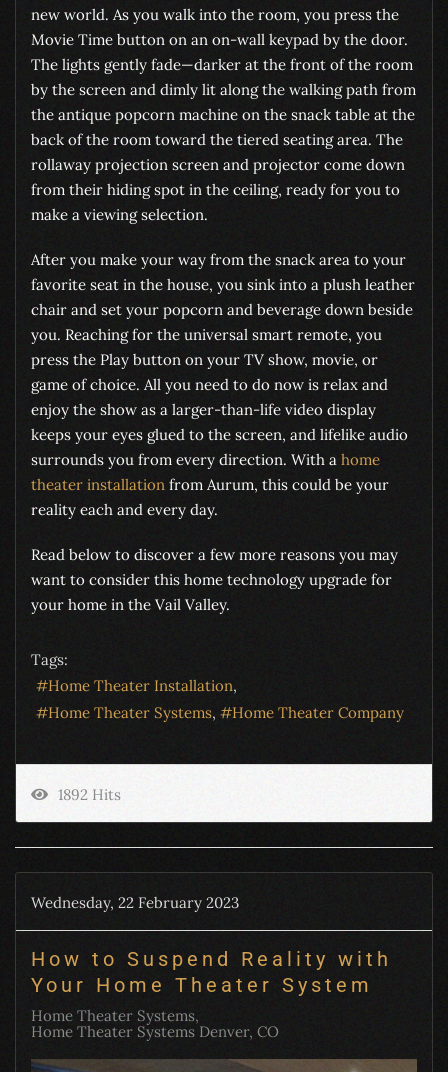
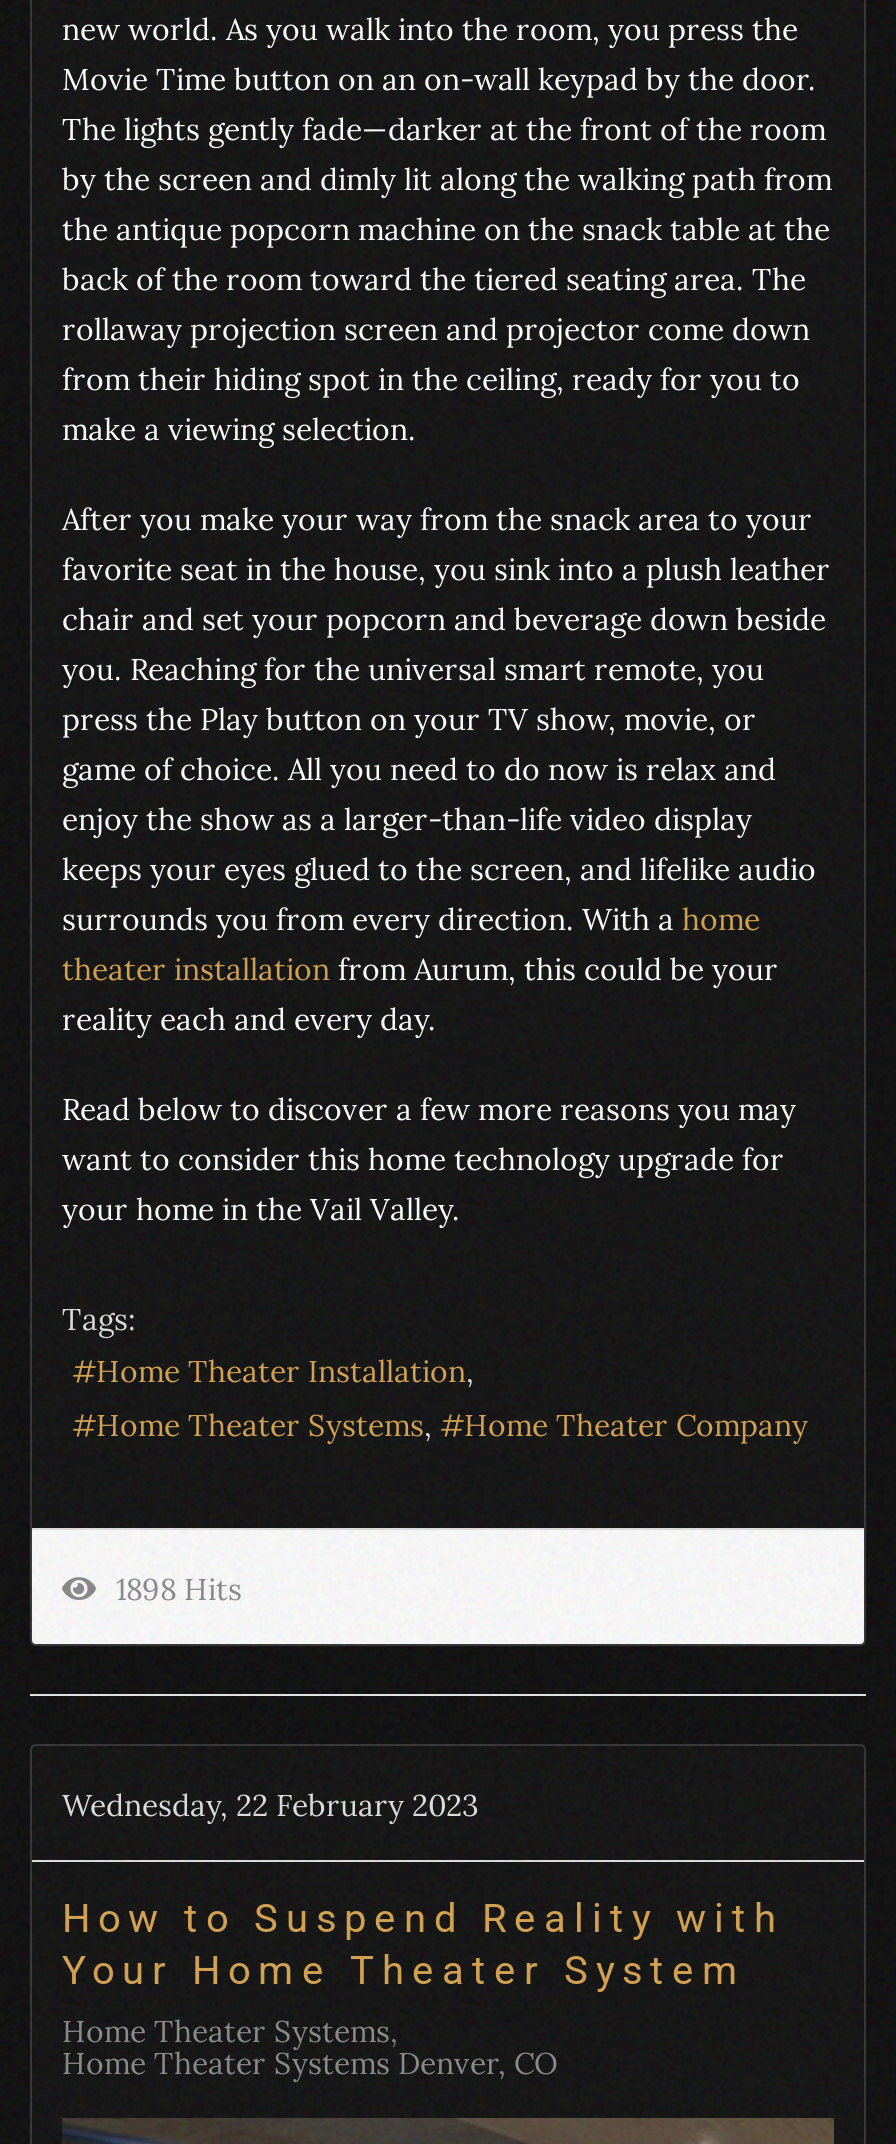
[50,785,121,804] 1892 Hits -> [100,1570,242,1608] 1898 Hits

